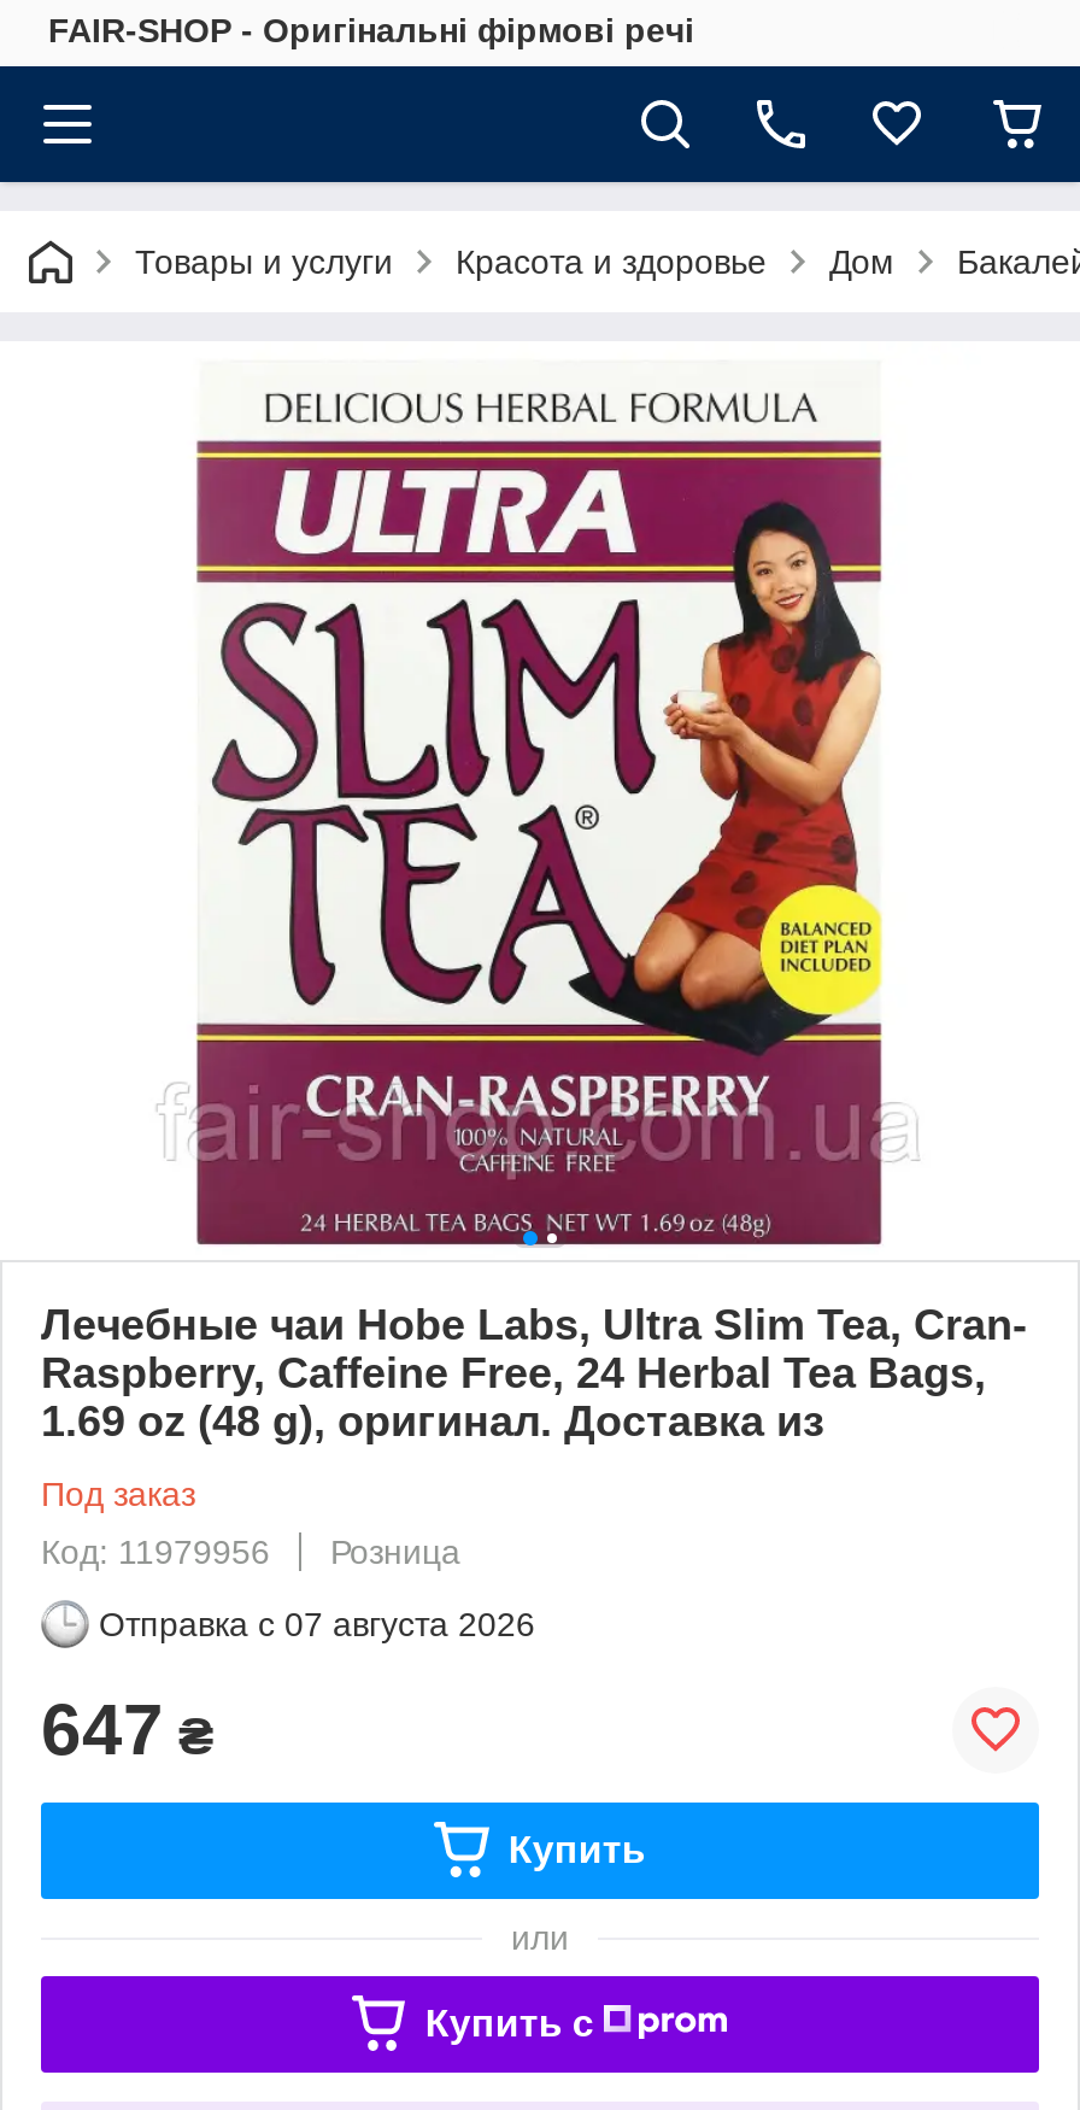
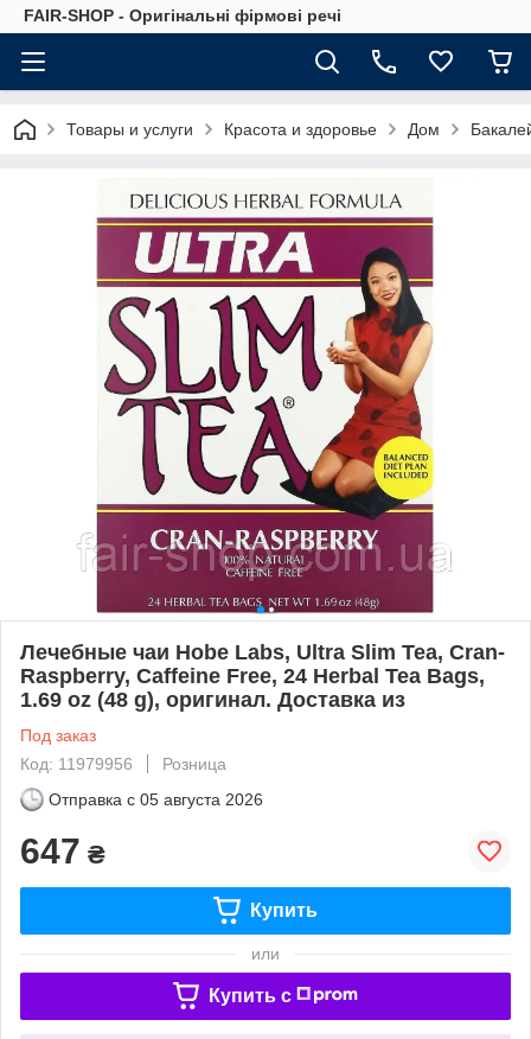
[99,1604,535,1643] Отправка с 07 августа 2026 -> [49,790,263,809] Отправка с 05 августа 2026

